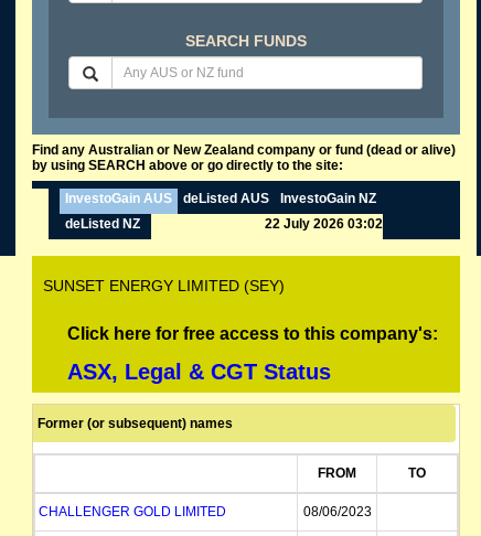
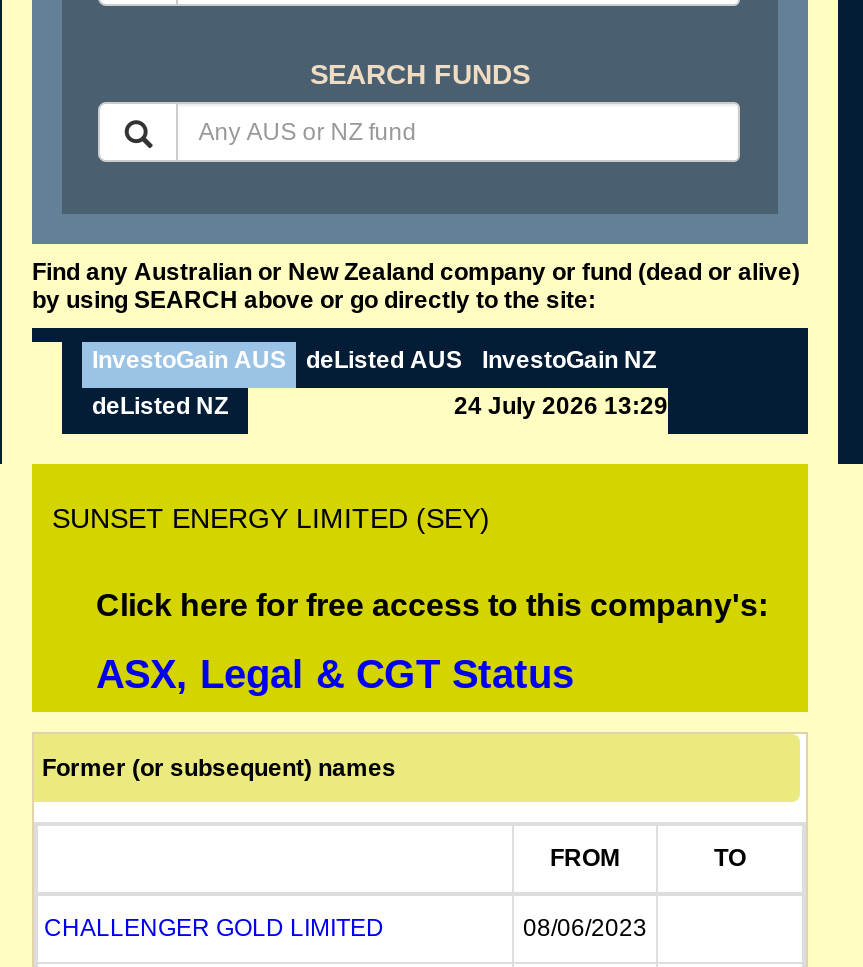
[265,216,383,232] 22 July 2026 03:02 -> [454,392,668,420] 24 July 2026 13:29

